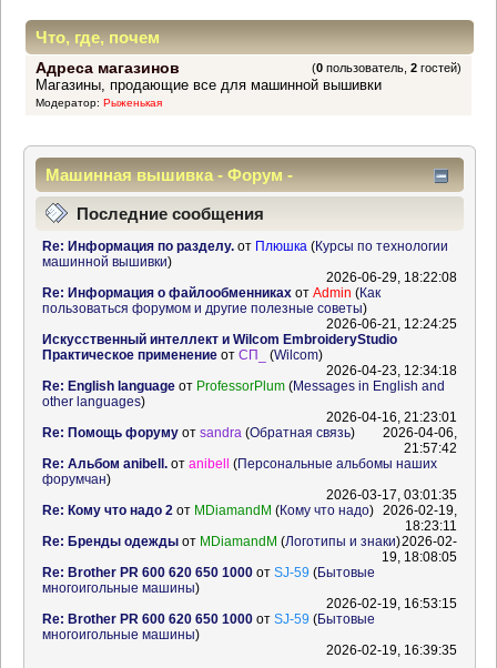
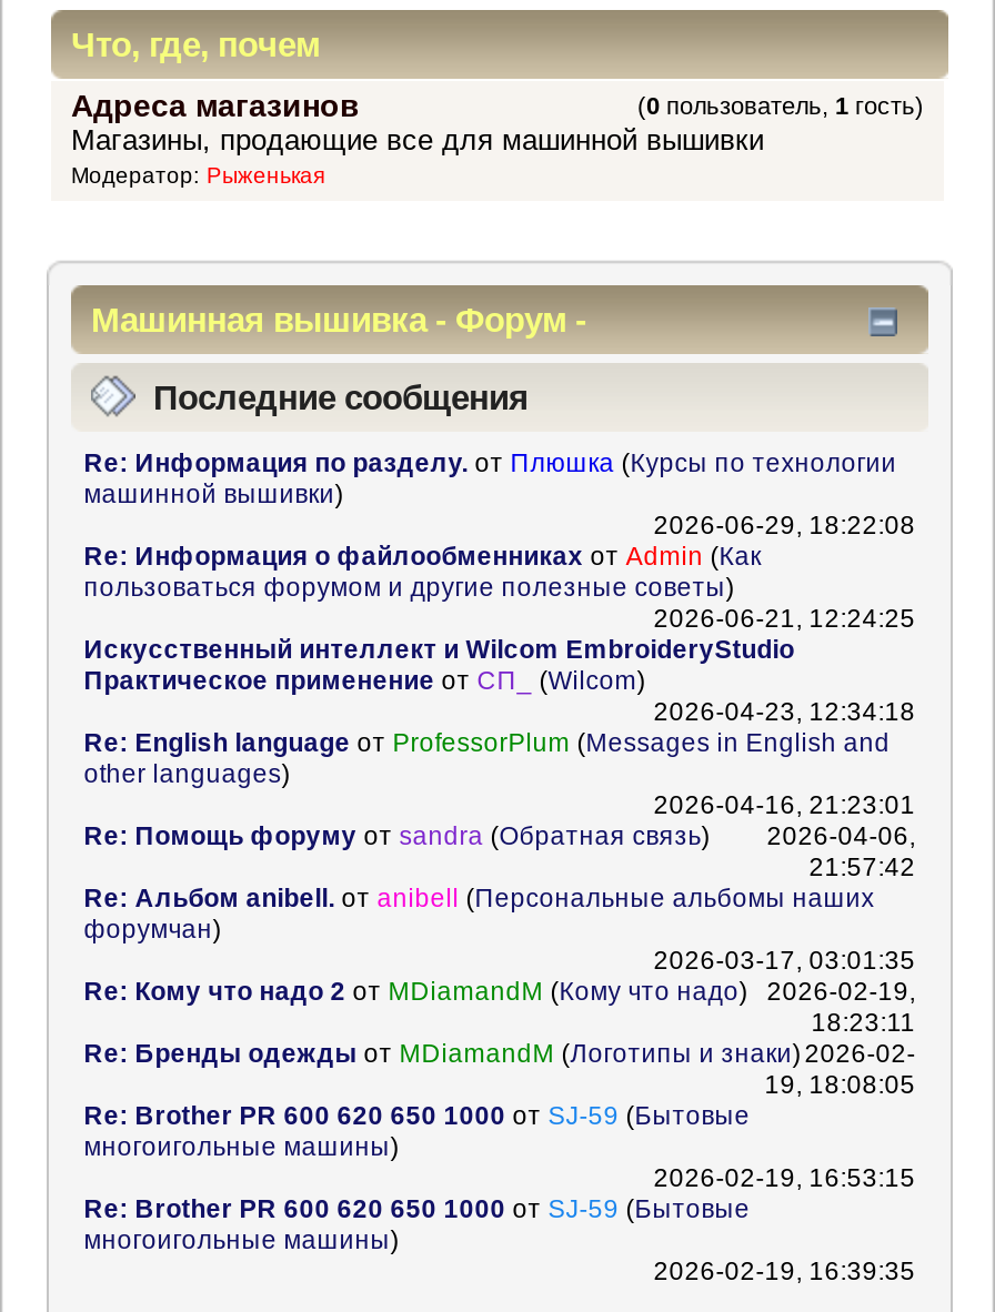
[312,61,461,75] (0 пользователь, 2 гостей) -> [637,93,924,119] (0 пользователь, 1 гость)

